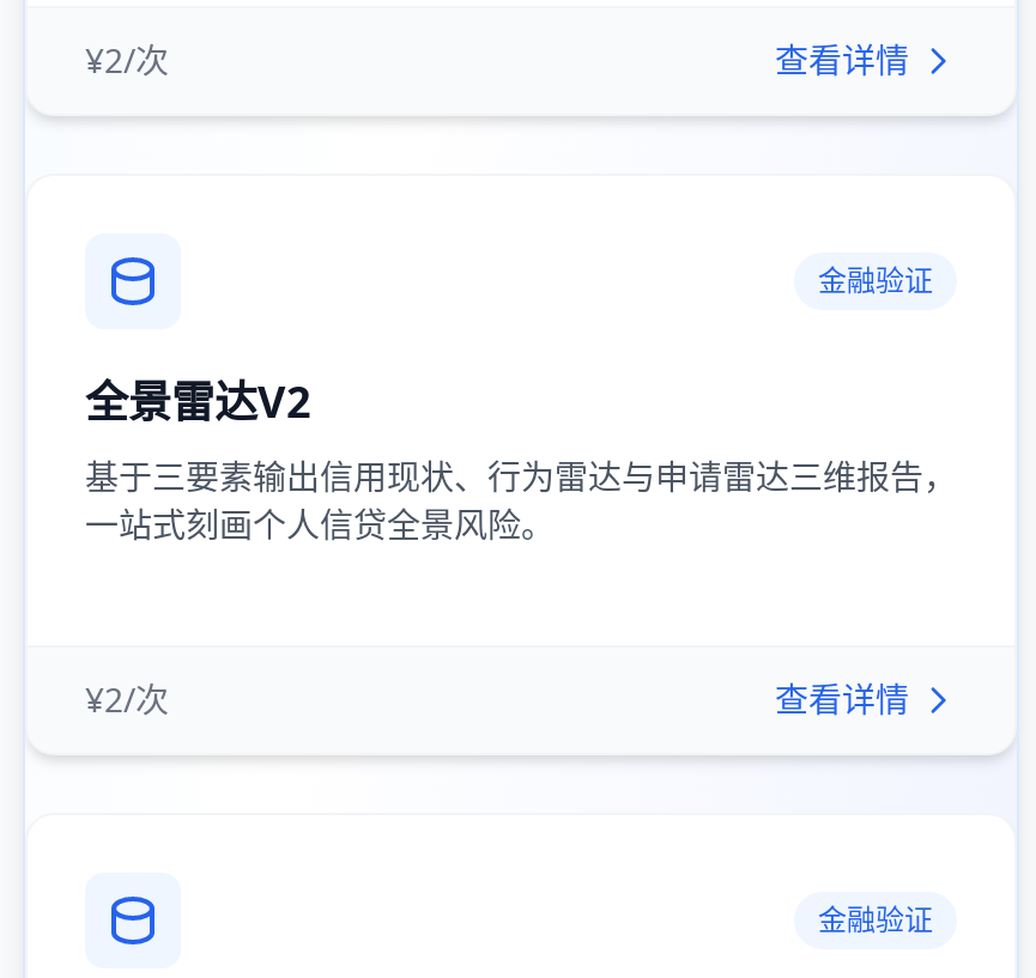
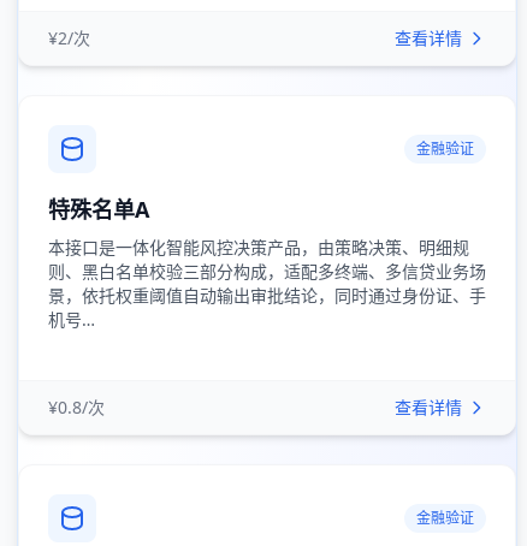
[85,372,957,547] 全景雷达V2 | 基于三要素输出信用现状、行为雷达与申请雷达三维报告， | 一站式刻画个人信贷全景风险。 -> [48,195,486,331] 特殊名单A | 本接口是一体化智能风控决策产品，由策略决策、明细规 | 则、黑白名单校验三部分构成，适配多终端、多信贷业务场 | 景，依托权重阈值自动输出审批结论，同时通过身份证、手 | 机号…
[85,676,169,722] ¥2/次 -> [48,396,105,419] ¥0.8/次

